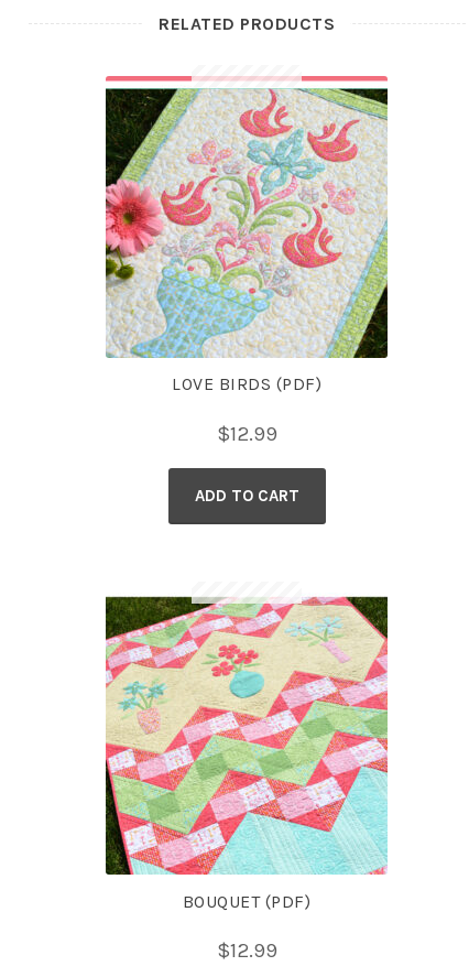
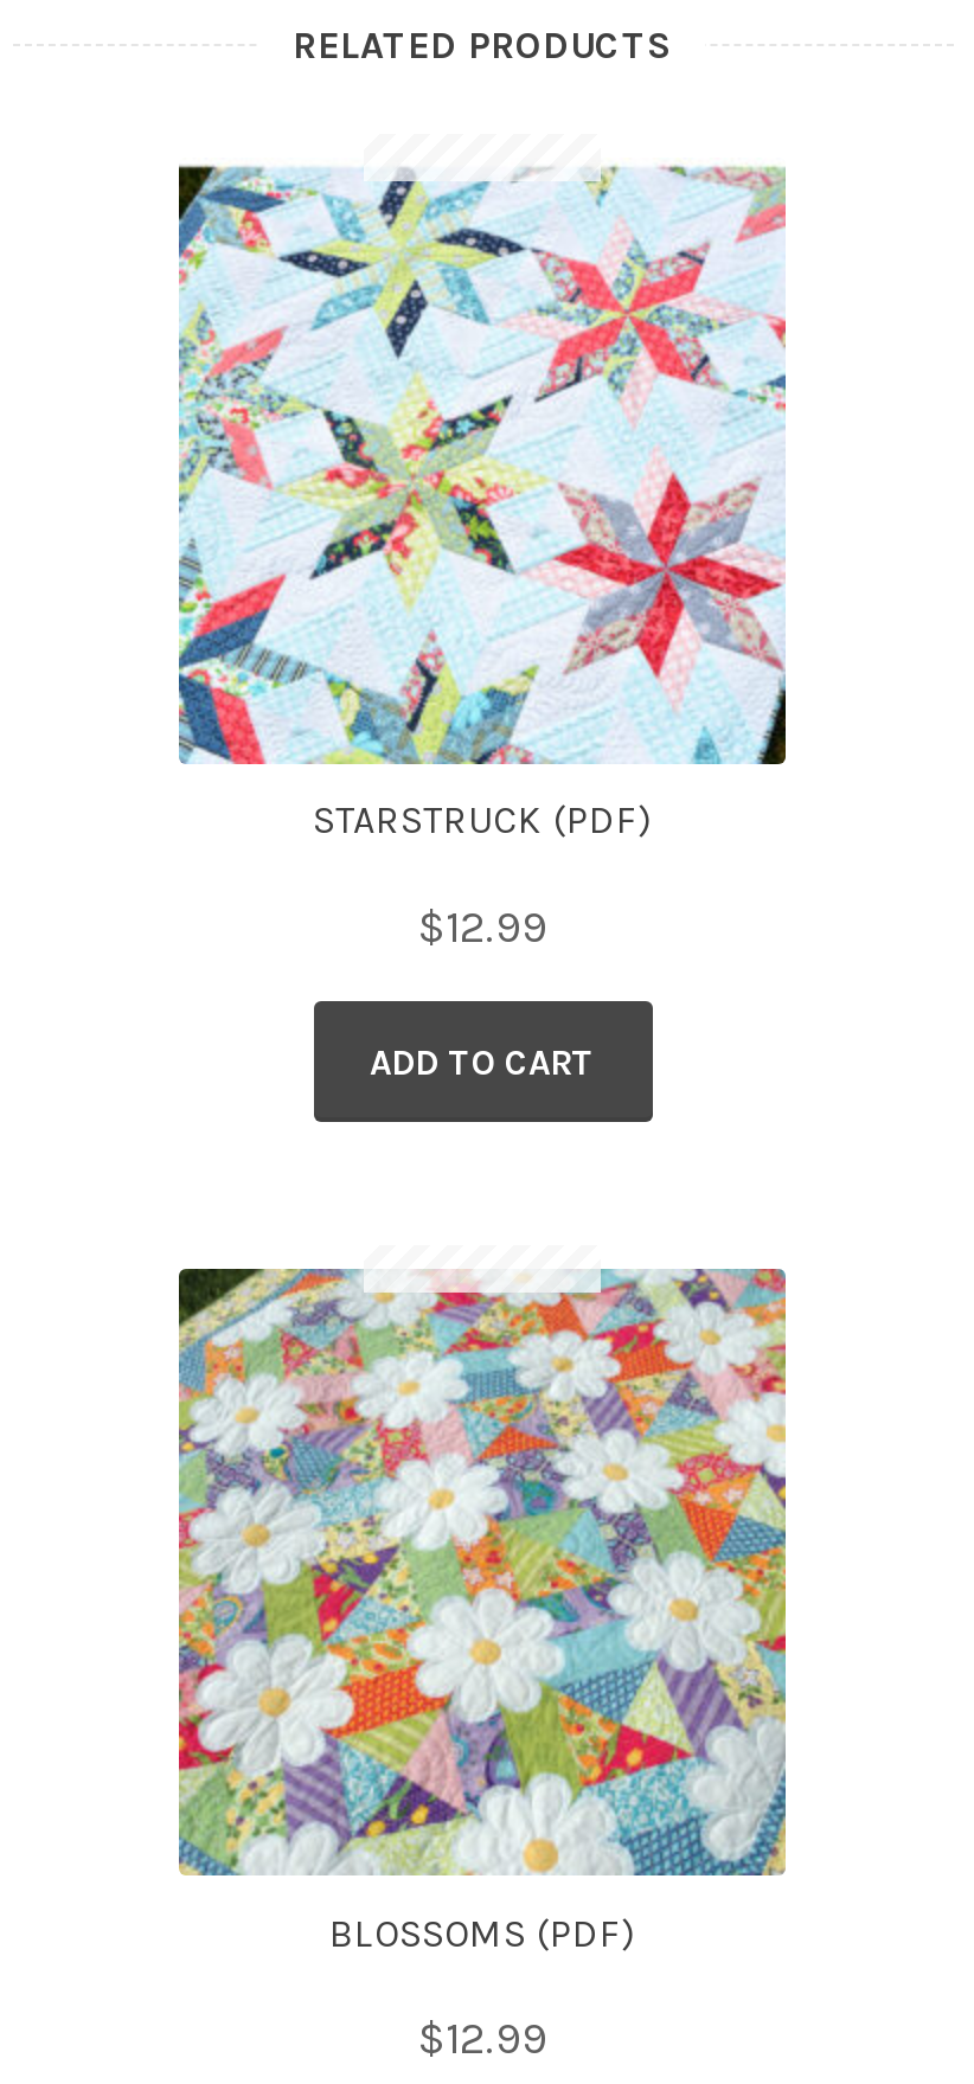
[105,75,389,395] [image] | LOVE BIRDS (PDF) -> [177,158,788,843] [image] | STARSTRUCK (PDF)
[105,593,389,912] [image] | BOUQUET (PDF) -> [177,1267,788,1955] [image] | BLOSSOMS (PDF)

